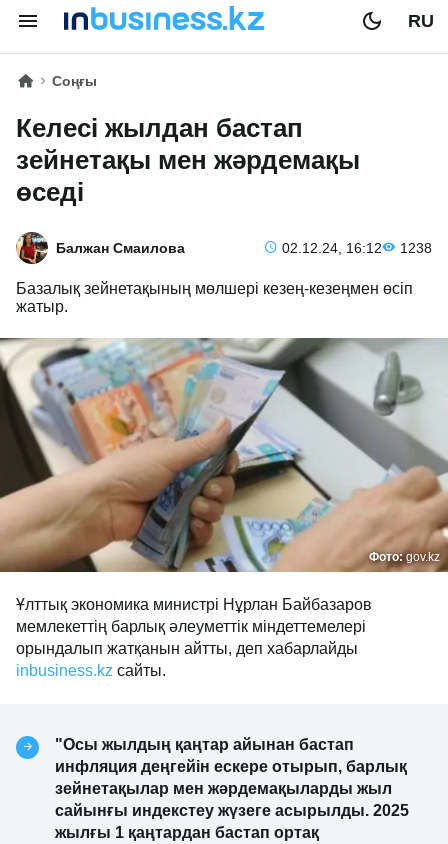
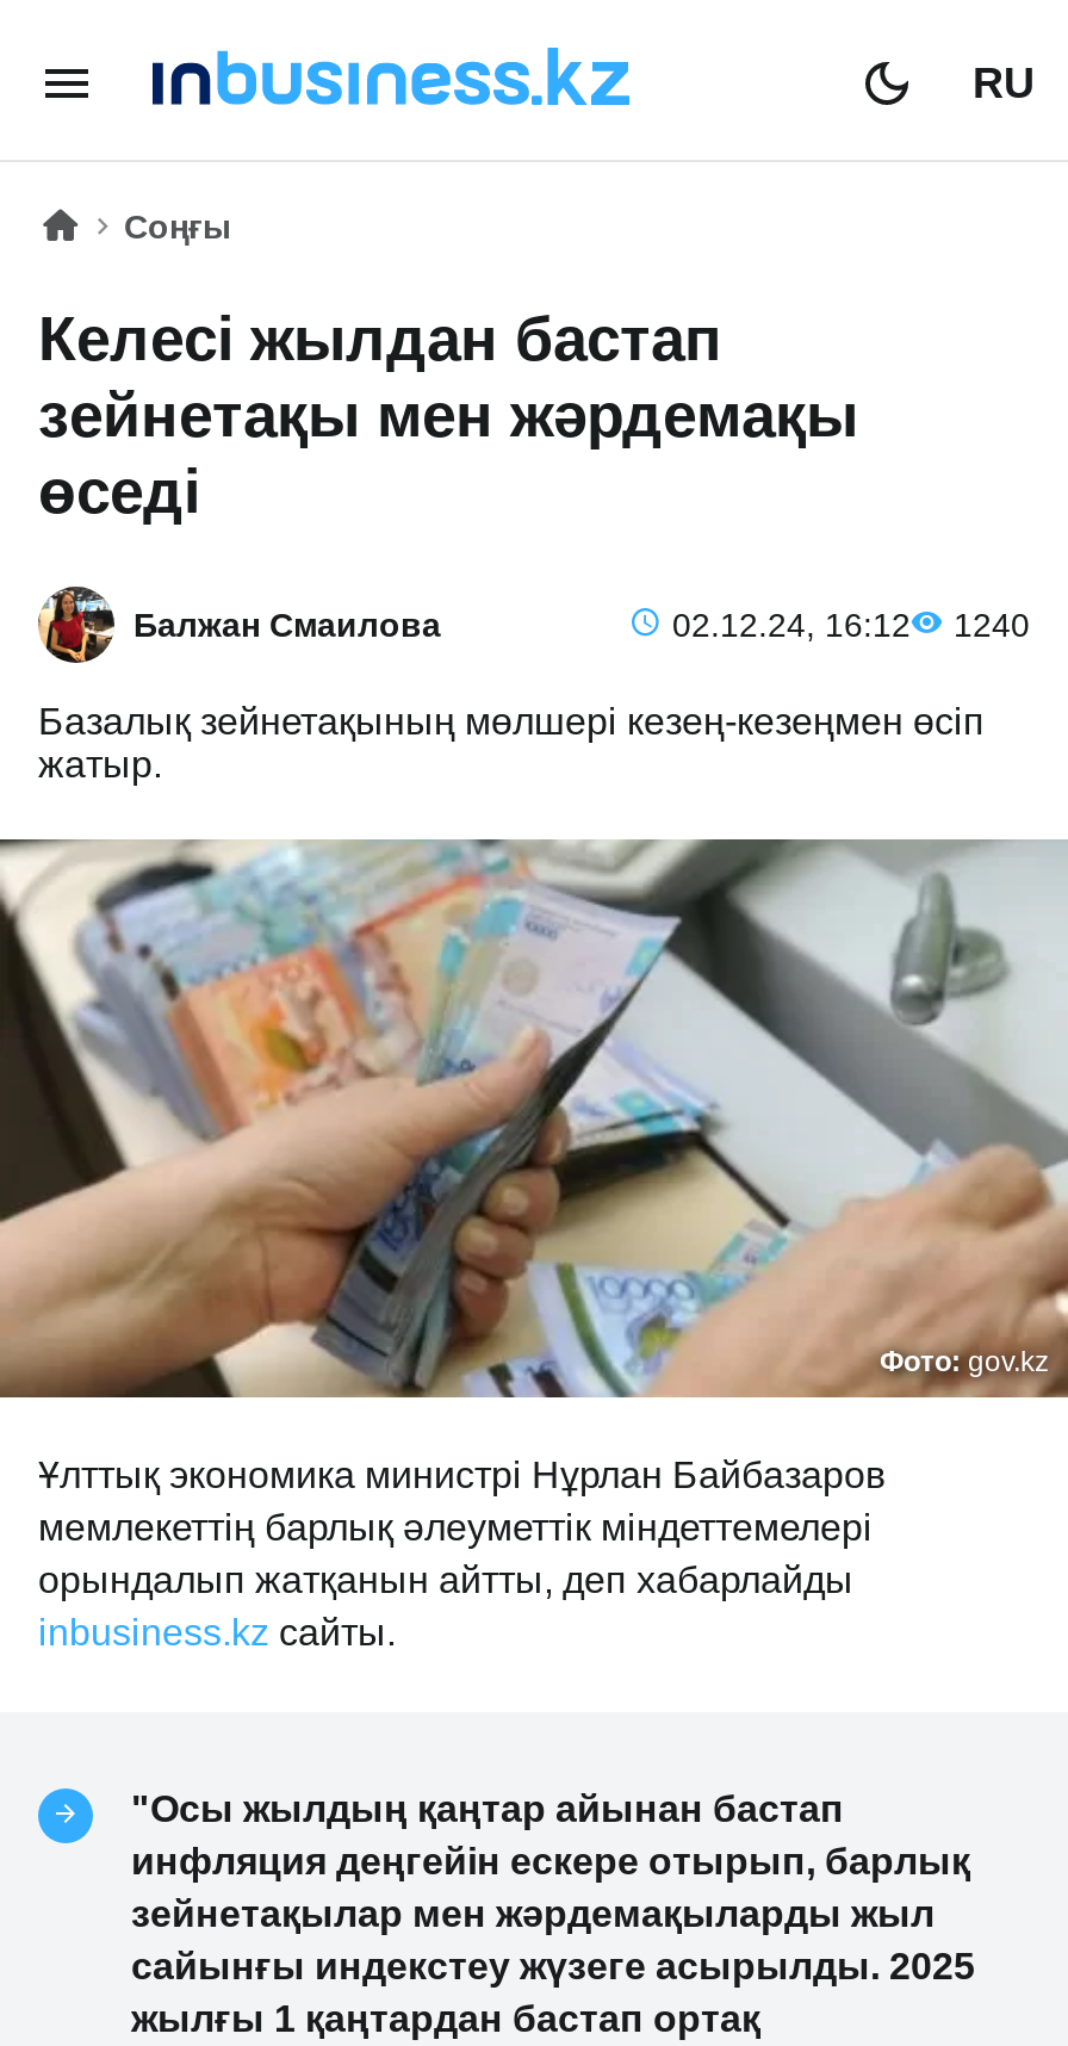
[282,240,432,256] 02.12.24, 16:12 1238 -> [672,606,1030,644] 02.12.24, 16:12 1240

